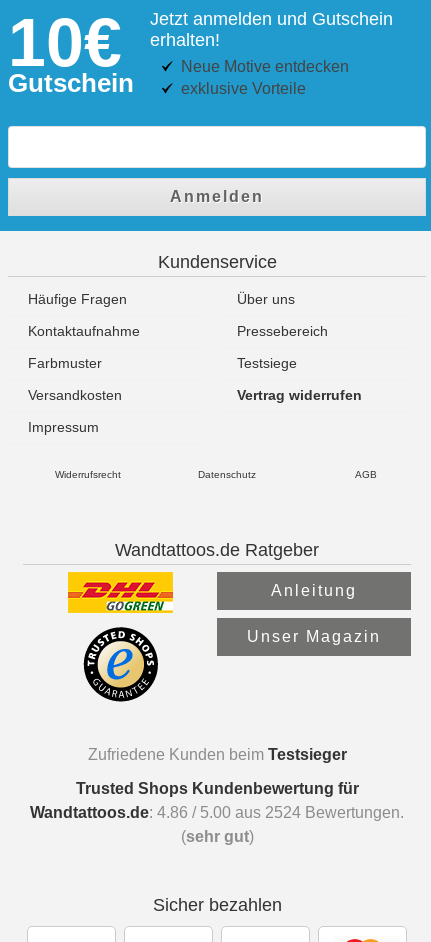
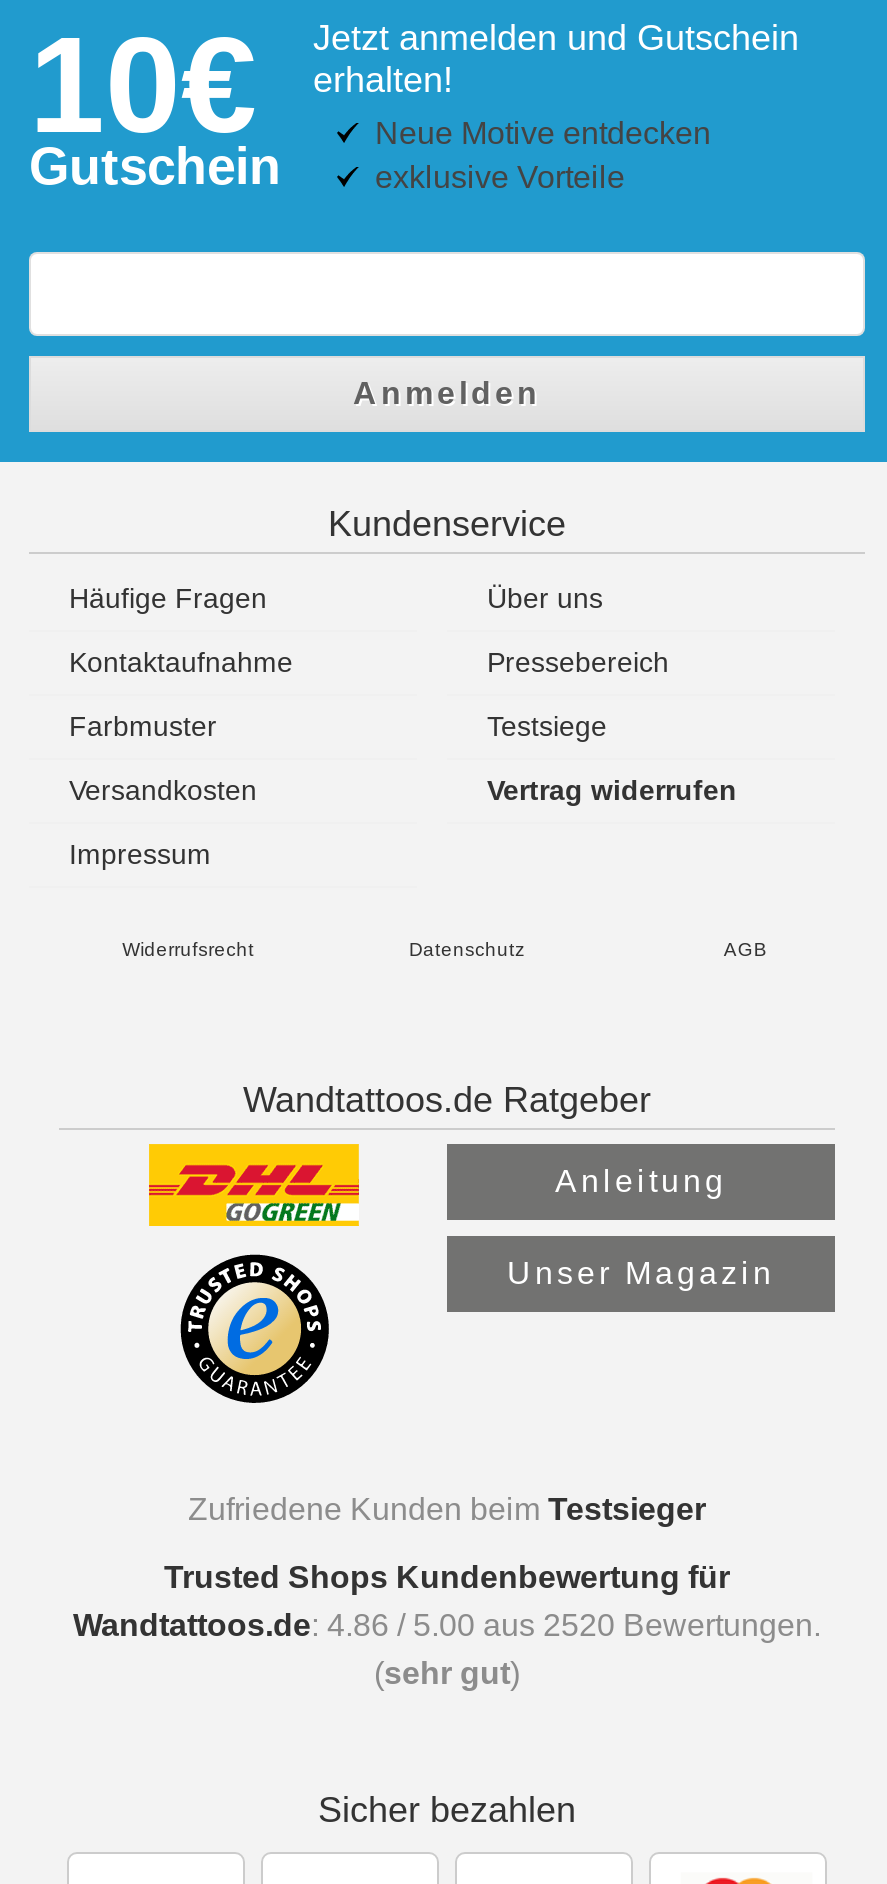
[30,804,404,821] Wandtattoos.de: 4.86 / 5.00 aus 2524 Bewertungen. -> [73,1607,821,1641] Wandtattoos.de: 4.86 / 5.00 aus 2520 Bewertungen.

